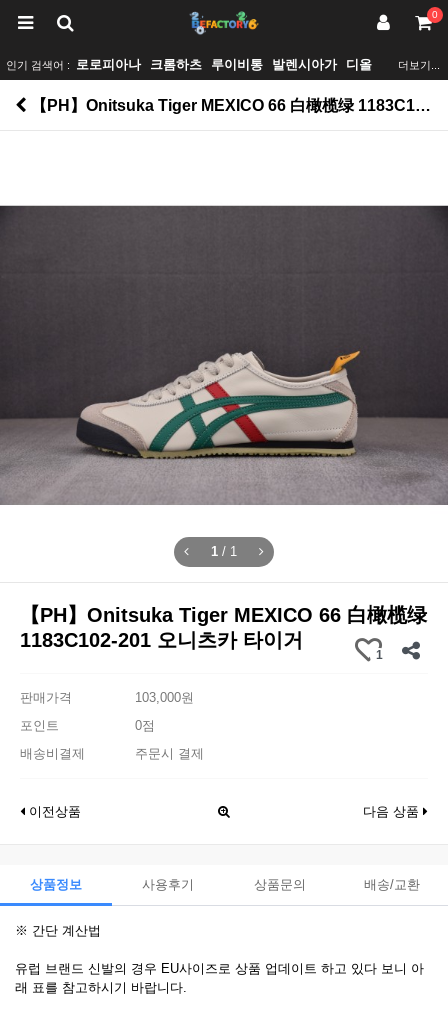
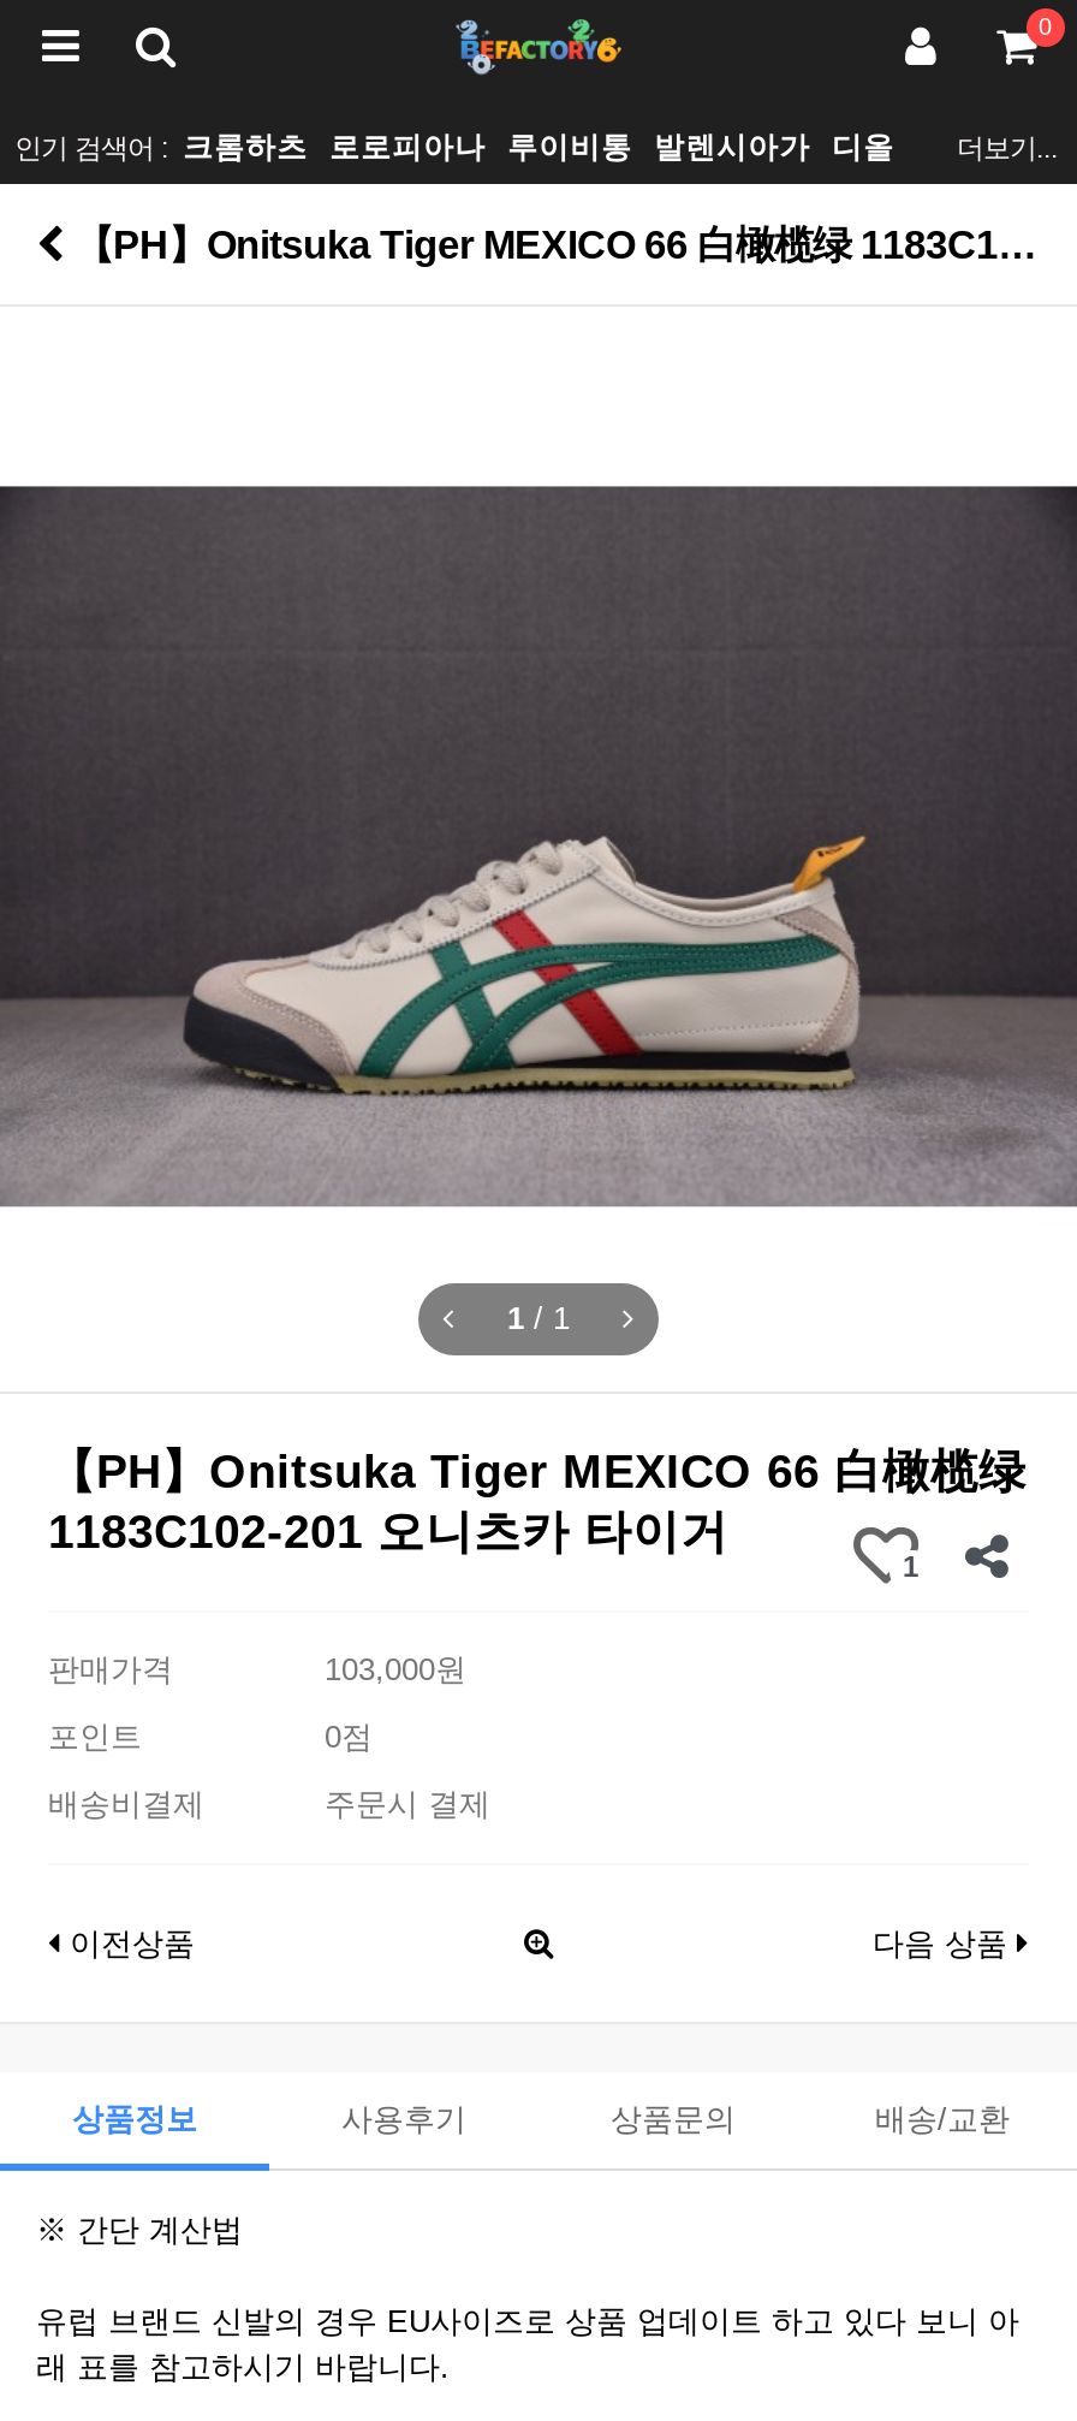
[6,58,202,72] 인기 검색어 : 로로피아나 | 크롬하츠 -> [14,131,486,165] 인기 검색어 : 크롬하츠 | 로로피아나

